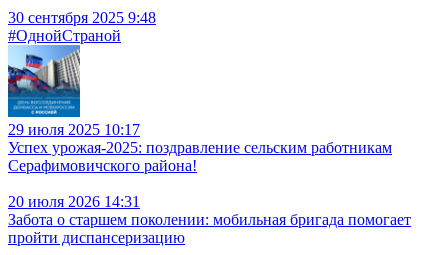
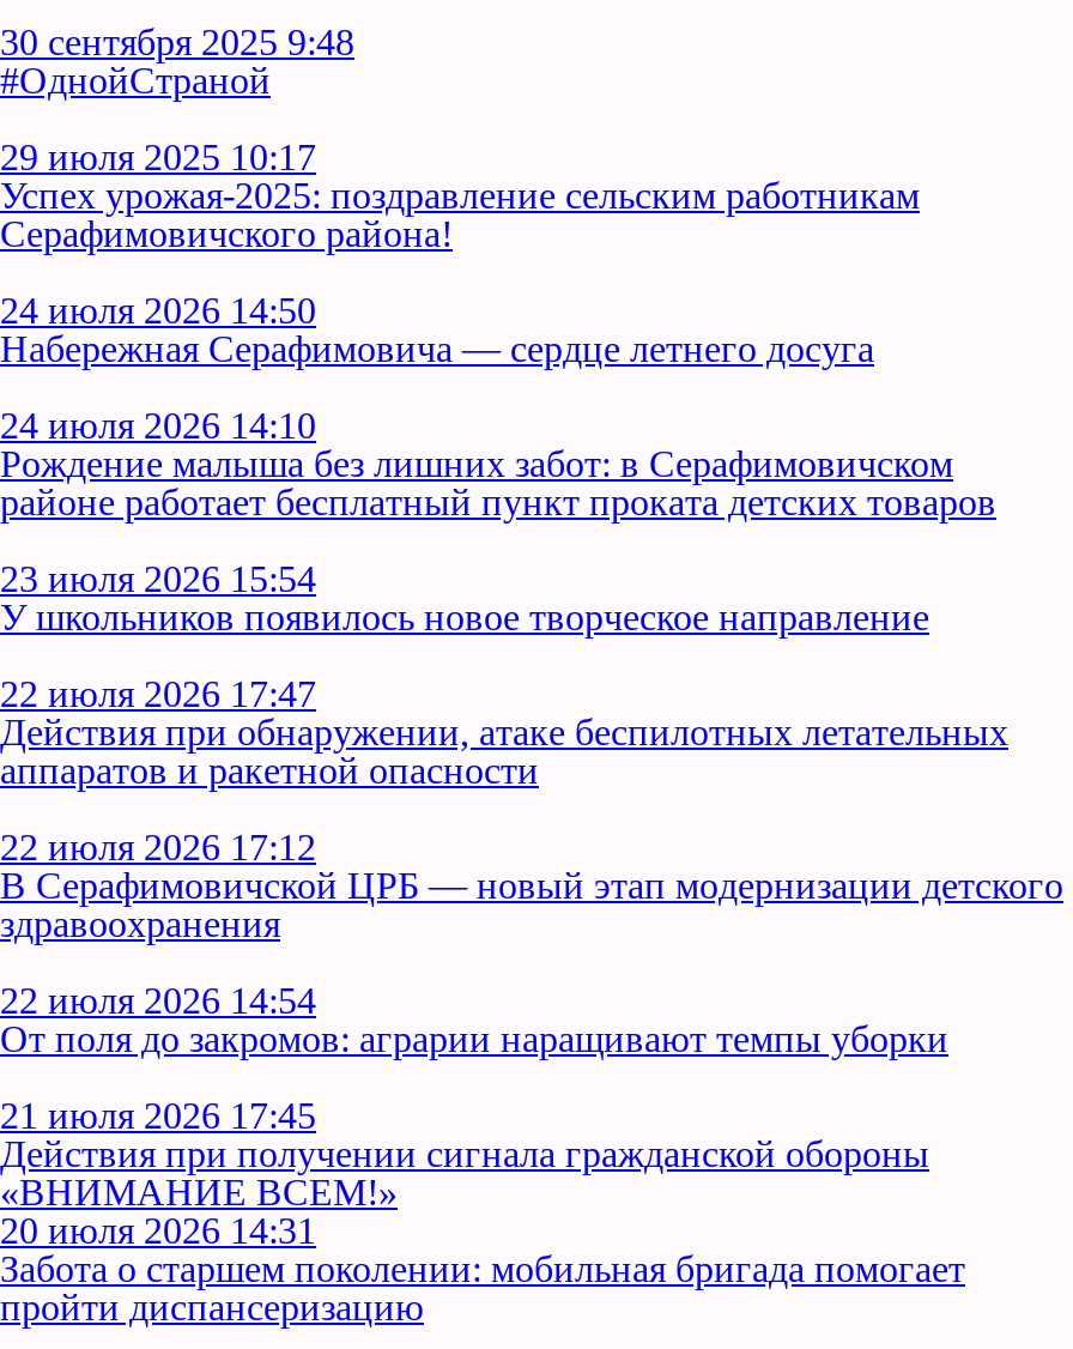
moved [8,121,392,174] -> [0,136,920,254]: 29 июля 2025 10:17 | Успех урожая-2025: поздравление сельским работникам | Серафимовичского района!
none -> [0,290,1063,1212] 24 июля 2026 14:50 | Набережная Серафимовича — сердце летнего досуга | 24 июля 2026 14:10 | Рождение малыша без лишних забот: в Серафимовичском | районе работает бесплатный пункт проката детских товаров | 23 июля 2026 15:54 | У школьников появилось новое творческое направление | 22 июля 2026 17:47 | Действия при обнаружении, атаке беспилотных летательных | аппаратов и ракетной опасности | 22 июля 2026 17:12 | В Серафимовичской ЦРБ — новый этап модернизации детского | здравоохранения | 22 июля 2026 14:54 | От поля до закромов: аграрии наращивают темпы уборки | 21 июля 2026 17:45 | Действия при получении сигнала гражданской обороны | «ВНИМАНИЕ ВСЕМ!»

